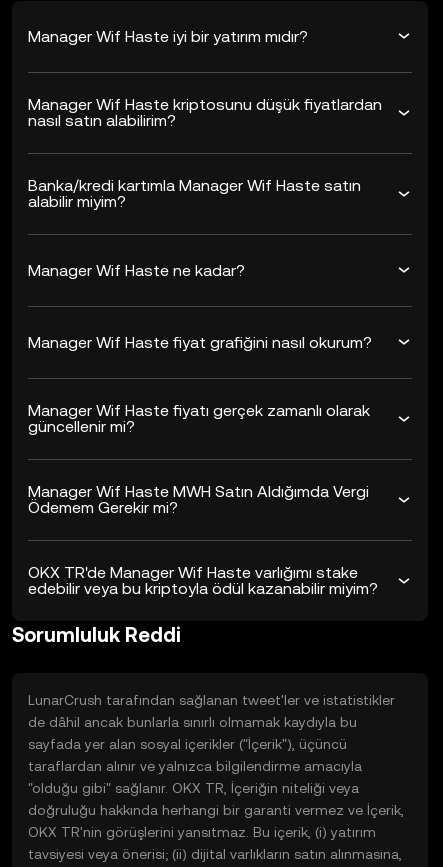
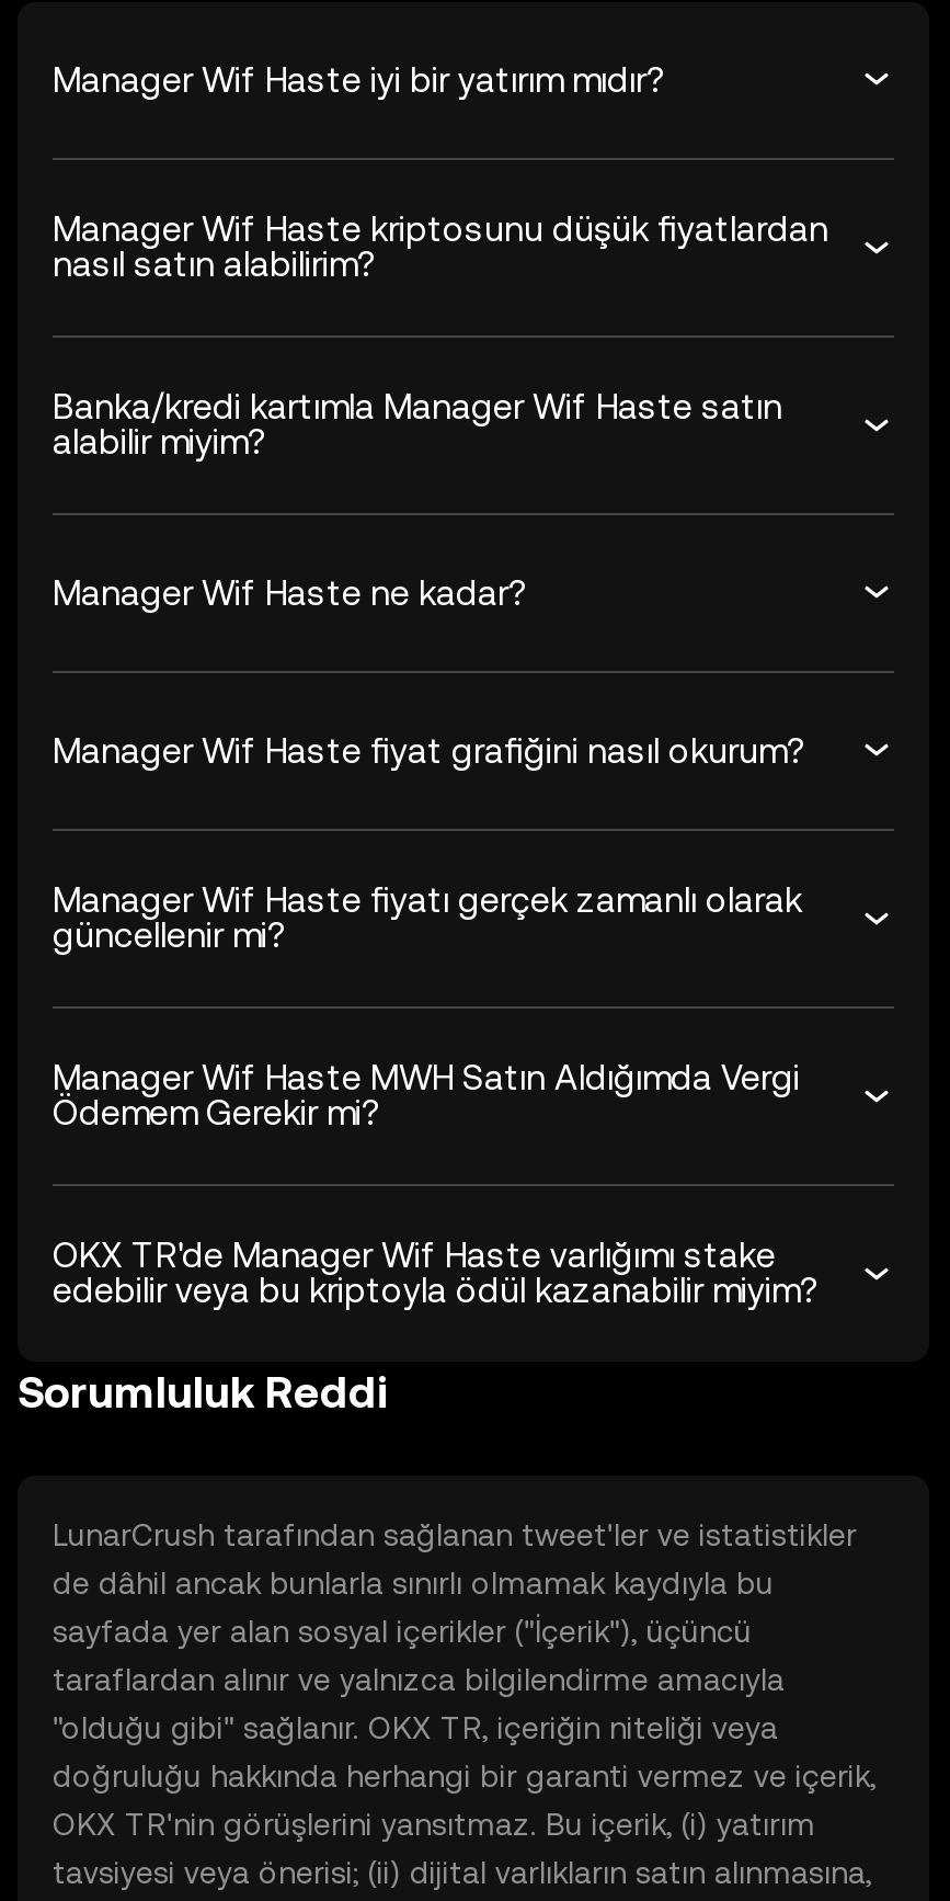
[28,780,359,796] "olduğu gibi" sağlanır. OKX TR, İçeriğin niteliği veya -> [53,1710,778,1745] "olduğu gibi" sağlanır. OKX TR, içeriğin niteliği veya
[28,802,404,818] doğruluğu hakkında herhangi bir garanti vermez ve İçerik, -> [53,1758,877,1794] doğruluğu hakkında herhangi bir garanti vermez ve içerik,

